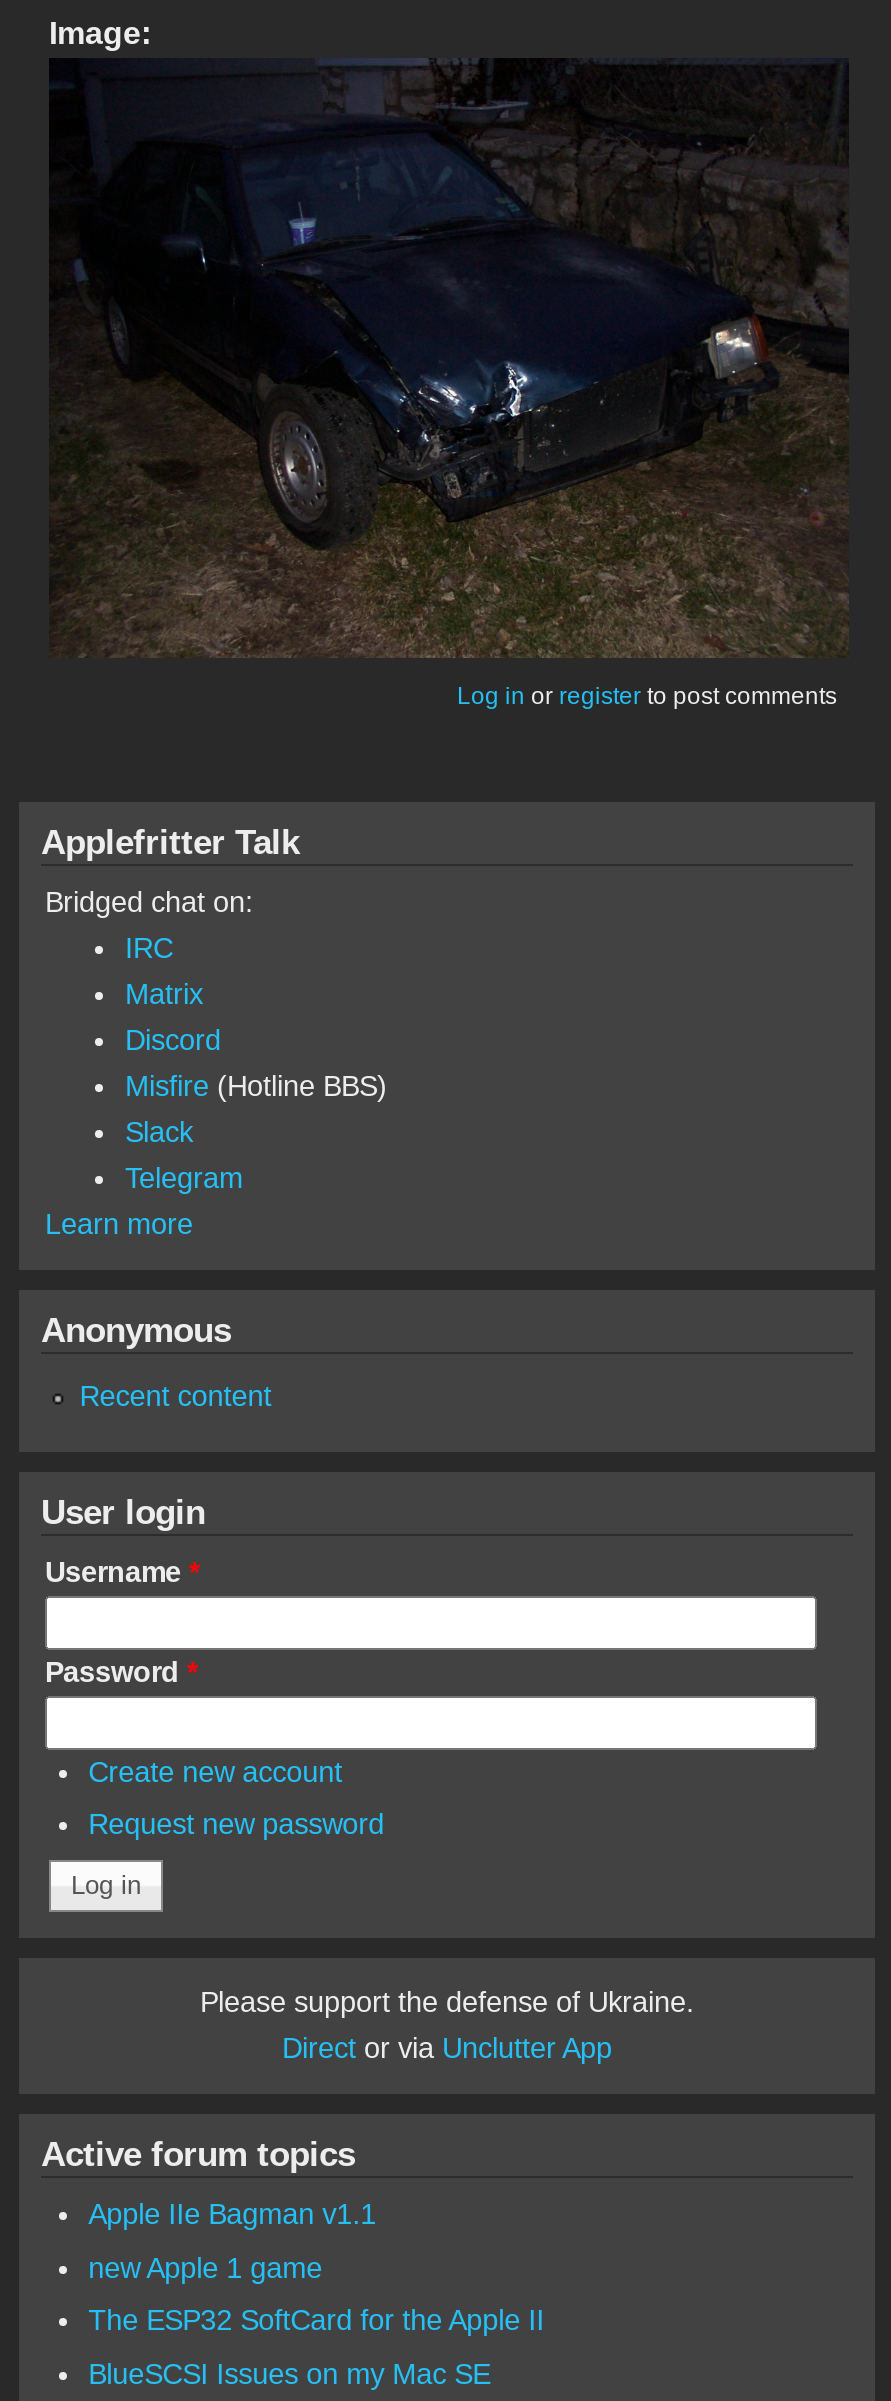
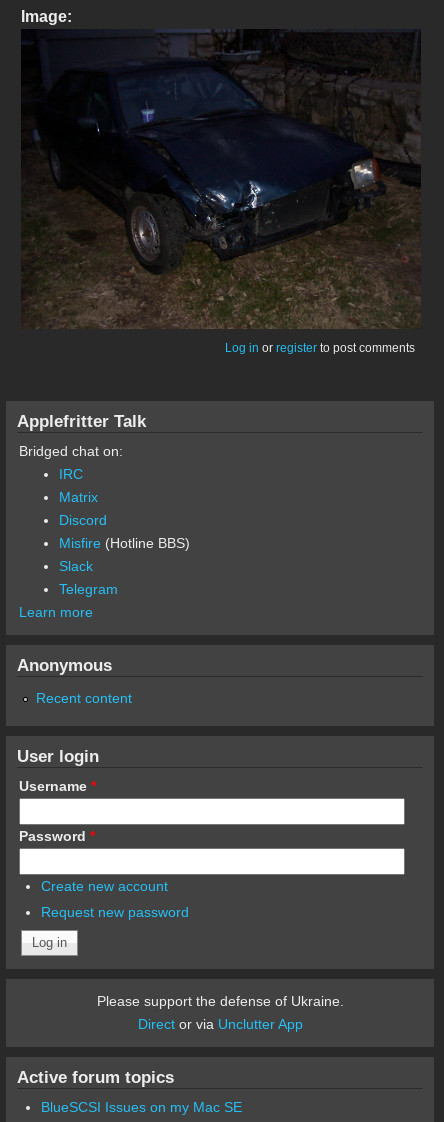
[88,2198,544,2336] Apple IIe Bagman v1.1 | new Apple 1 game | The ESP32 SoftCard for the Apple II -> none

